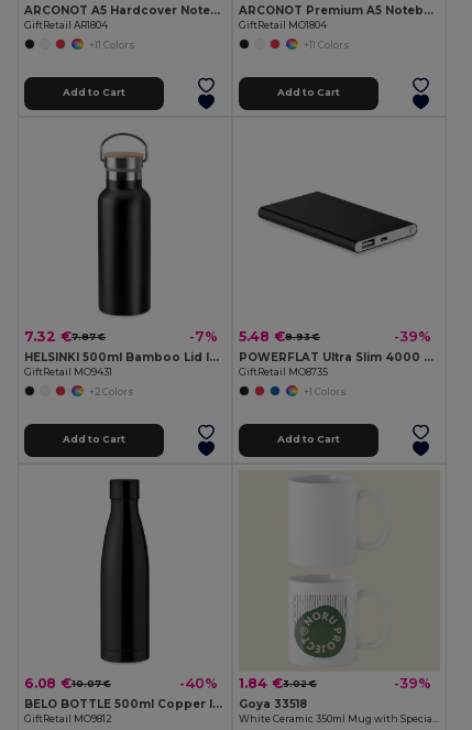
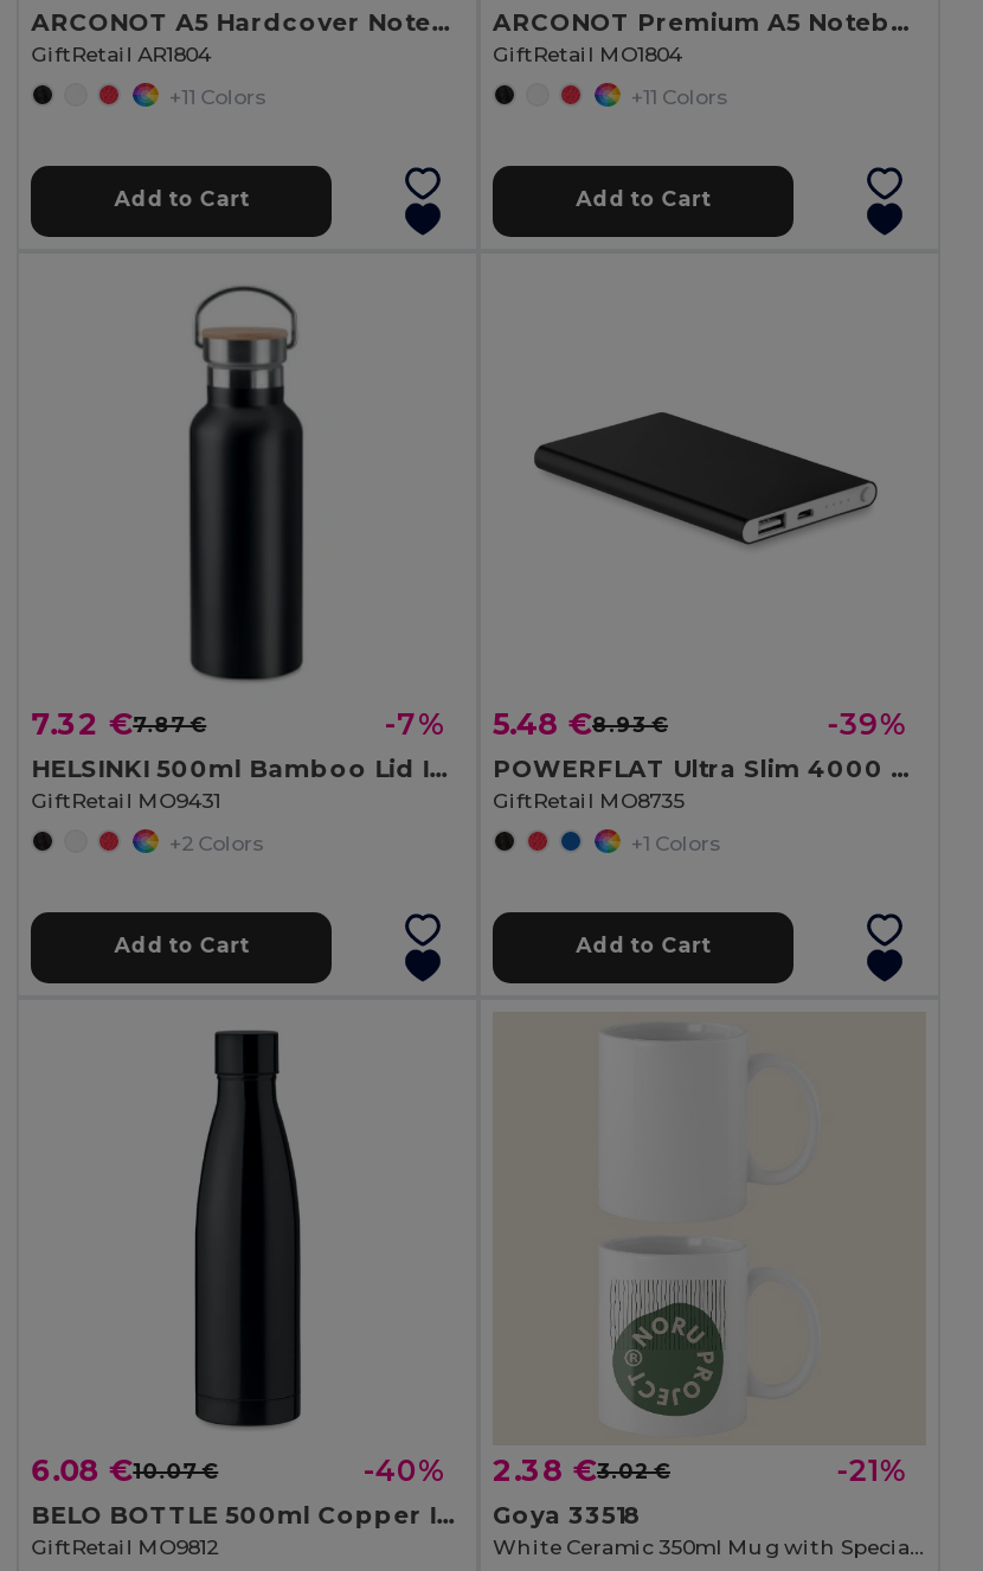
[179,674,317,691] -40% 1.84 €3.02 € -> [364,1451,670,1488] -40% 2.38 €3.02 €
[394,675,432,691] -39% -> [837,1453,908,1488] -21%

